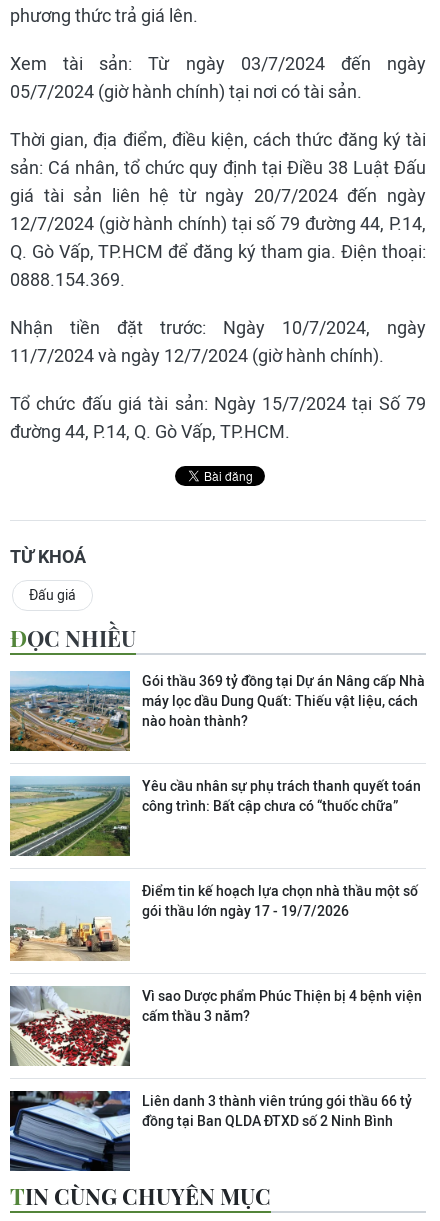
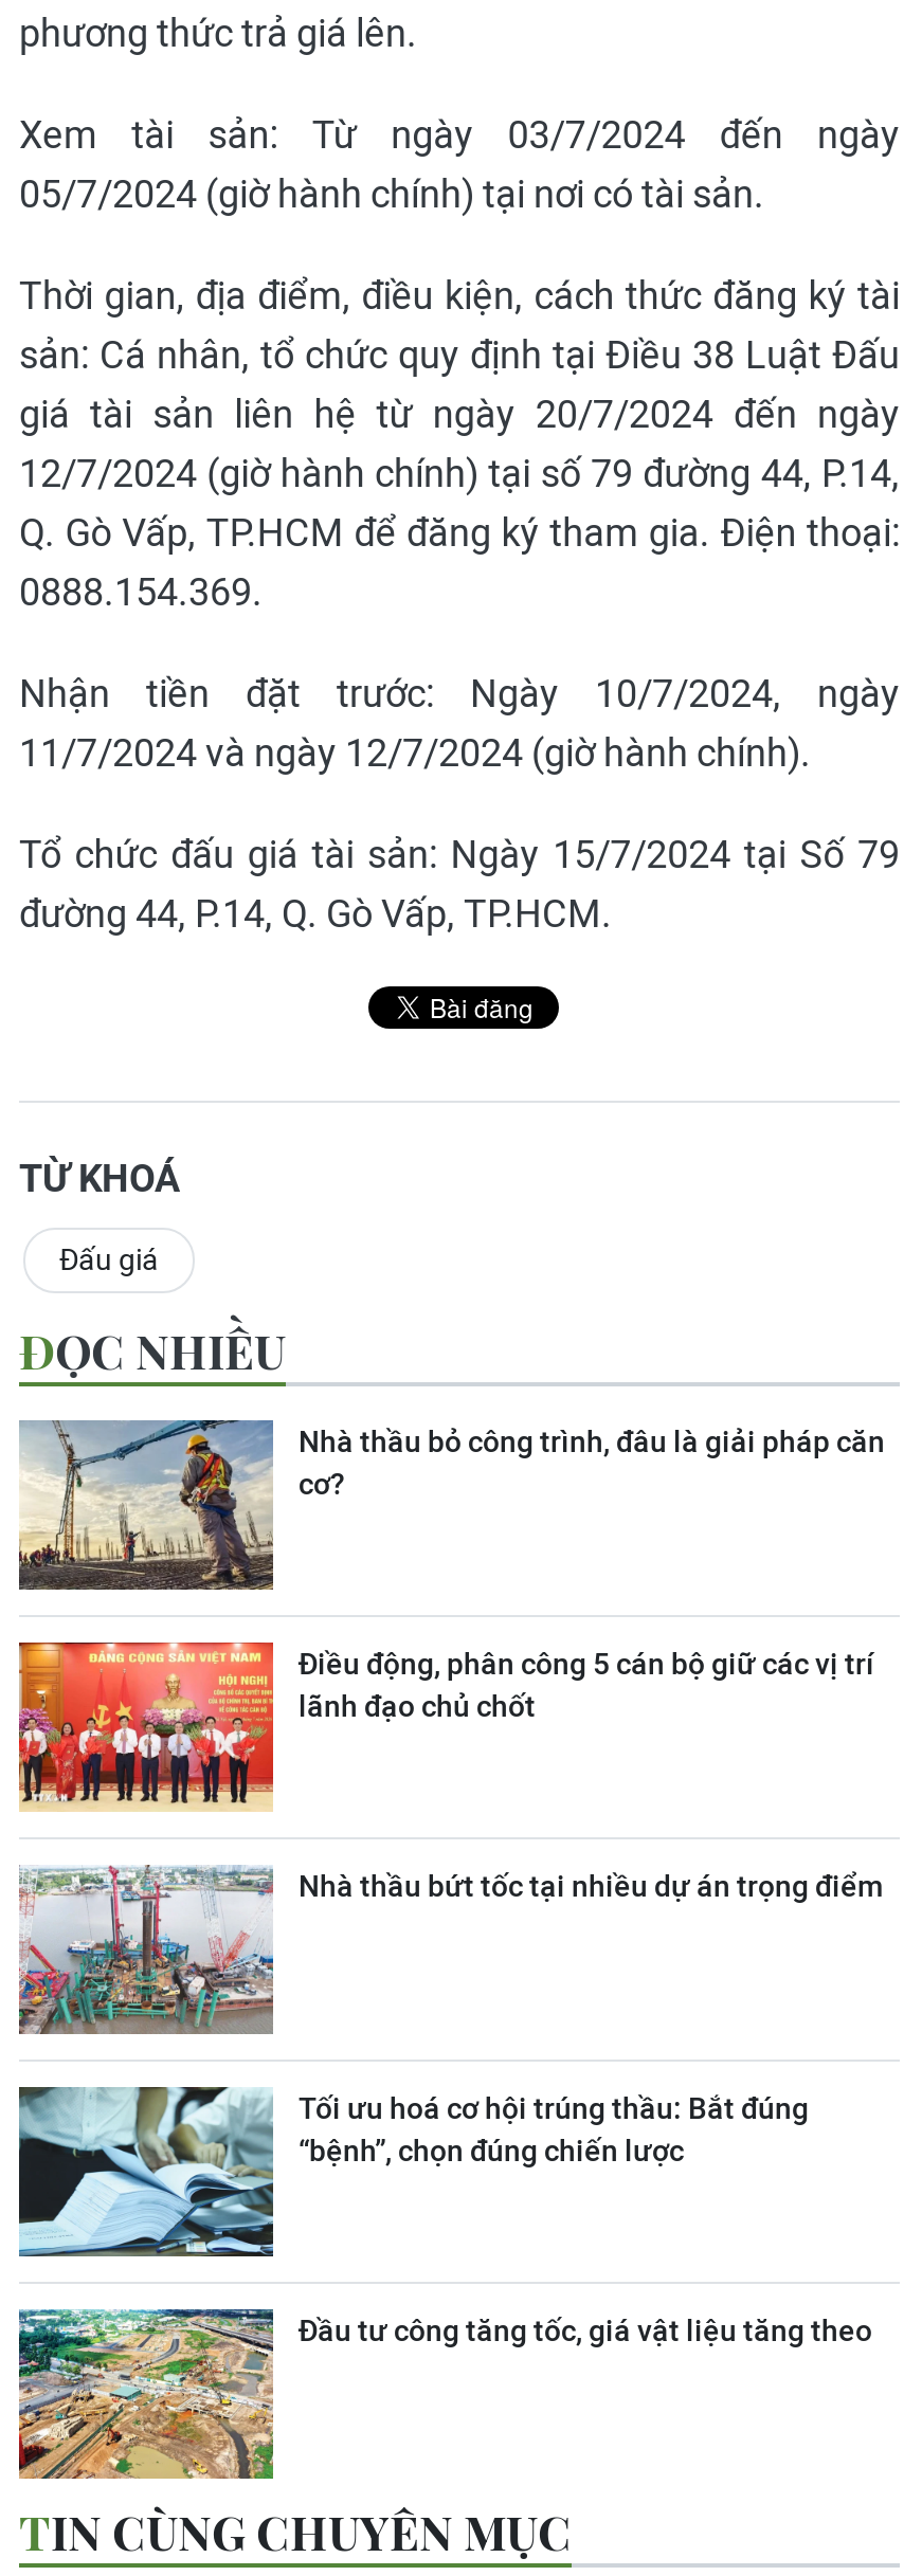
[9,671,425,752] [image] | Gói thầu 369 tỷ đồng tại Dự án Nâng cấp Nhà | máy lọc dầu Dung Quất: Thiếu vật liệu, cách | nào hoàn thành? -> [19,1418,885,1592] [image] | Nhà thầu bỏ công trình, đâu là giải pháp căn | cơ?
[9,775,421,857] [image] | Yêu cầu nhân sự phụ trách thanh quyết toán | công trình: Bất cập chưa có “thuốc chữa” -> [17,1640,874,1812] [image] | Điều động, phân công 5 cán bộ giữ các vị trí | lãnh đạo chủ chốt
[9,882,418,961] [image] | Điểm tin kế hoạch lựa chọn nhà thầu một số | gói thầu lớn ngày 17 - 19/7/2026 -> [17,1863,883,2034] [image] | Nhà thầu bứt tốc tại nhiều dự án trọng điểm
[9,985,422,1067] [image] | Vì sao Dược phẩm Phúc Thiện bị 4 bệnh viện | cấm thầu 3 năm? -> [17,2085,809,2258] [image] | Tối ưu hoá cơ hội trúng thầu: Bắt đúng | “bệnh”, chọn đúng chiến lược
[9,1090,412,1172] [image] | Liên danh 3 thành viên trúng gói thầu 66 tỷ | đồng tại Ban QLDA ĐTXD số 2 Ninh Bình -> [17,2307,872,2481] [image] | Đầu tư công tăng tốc, giá vật liệu tăng theo

